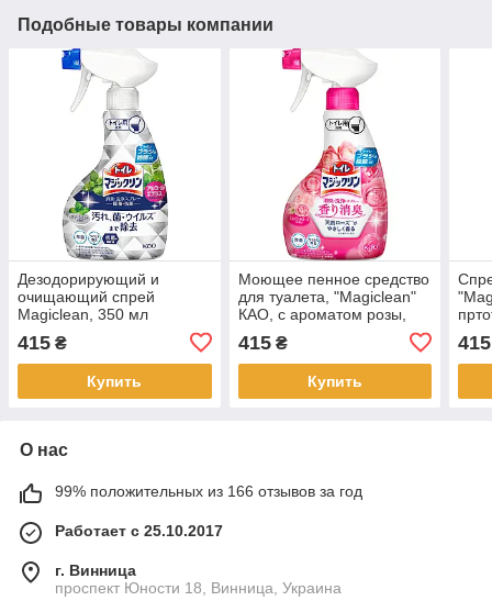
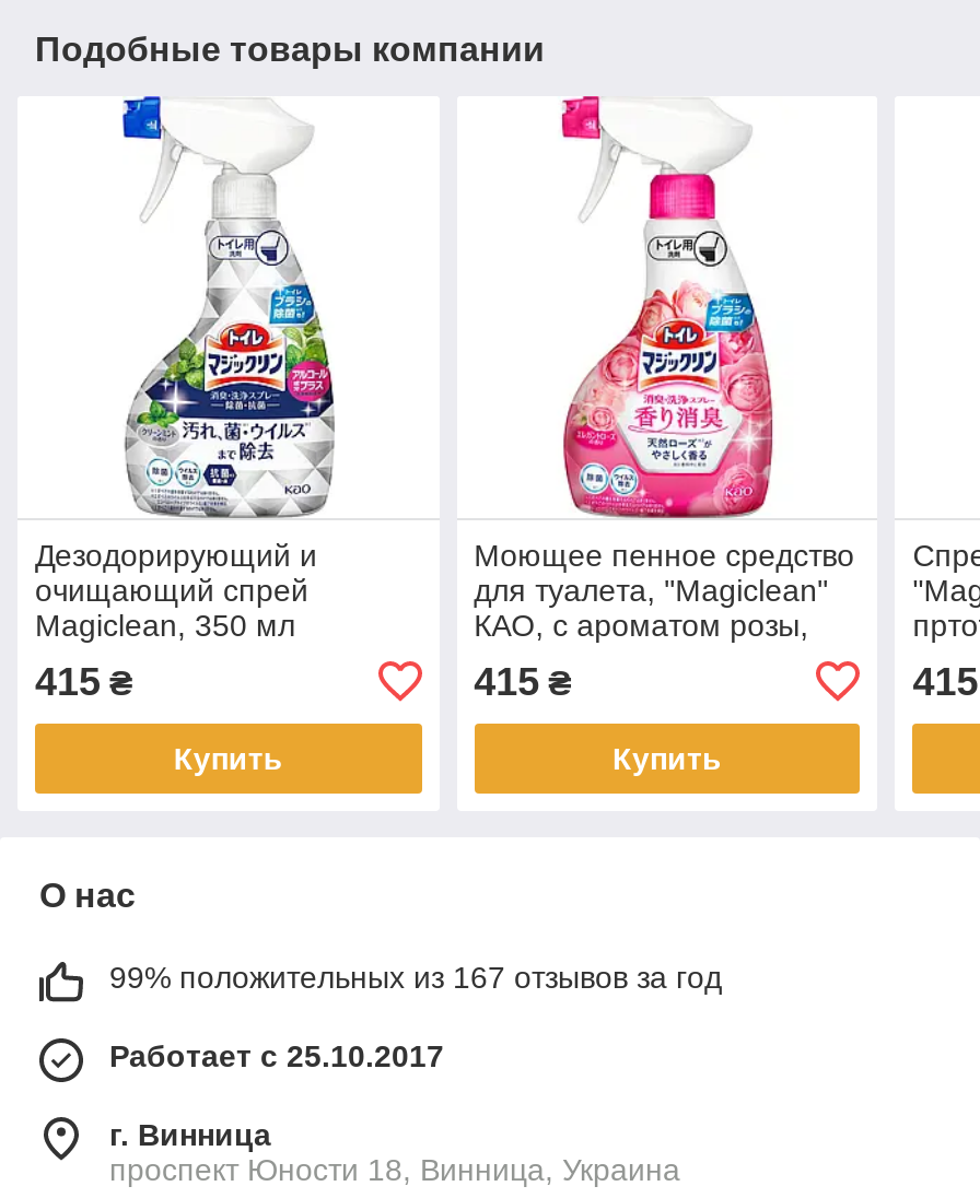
[55,482,362,500] 99% положительных из 166 отзывов за год -> [109,959,722,994] 99% положительных из 167 отзывов за год

